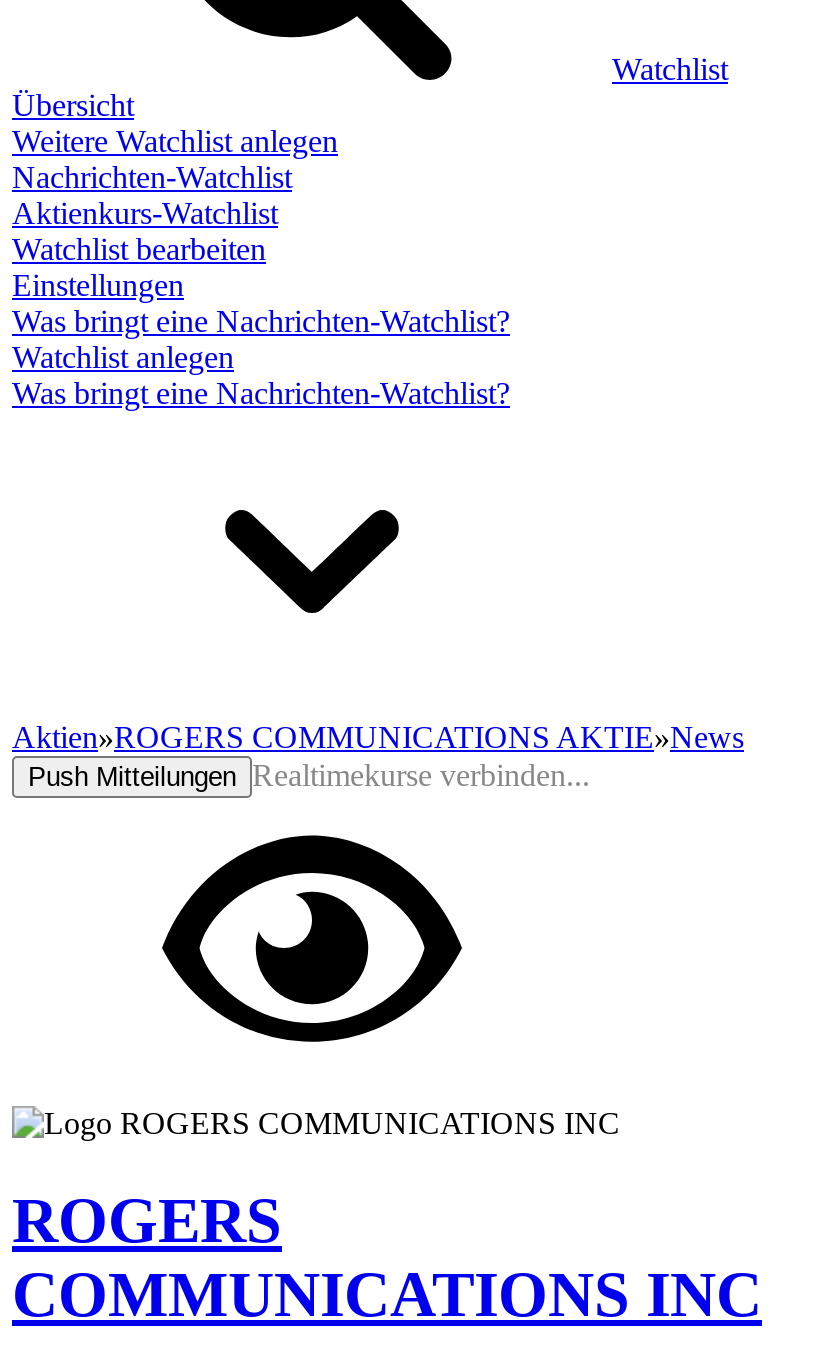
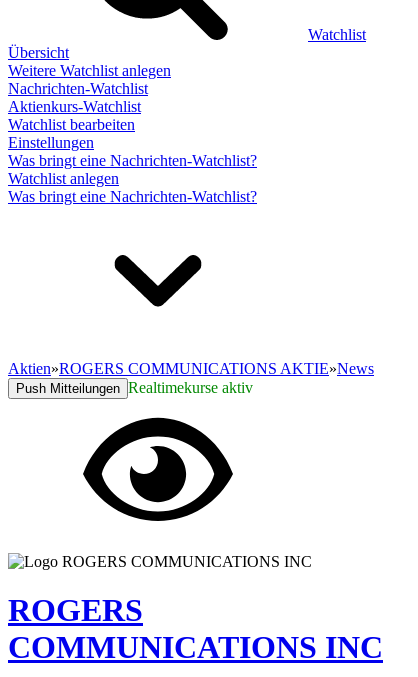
[28,758,590,792] Push Mitteilungen Realtimekurse verbinden... -> [16,379,253,396] Push Mitteilungen Realtimekurse aktiv

